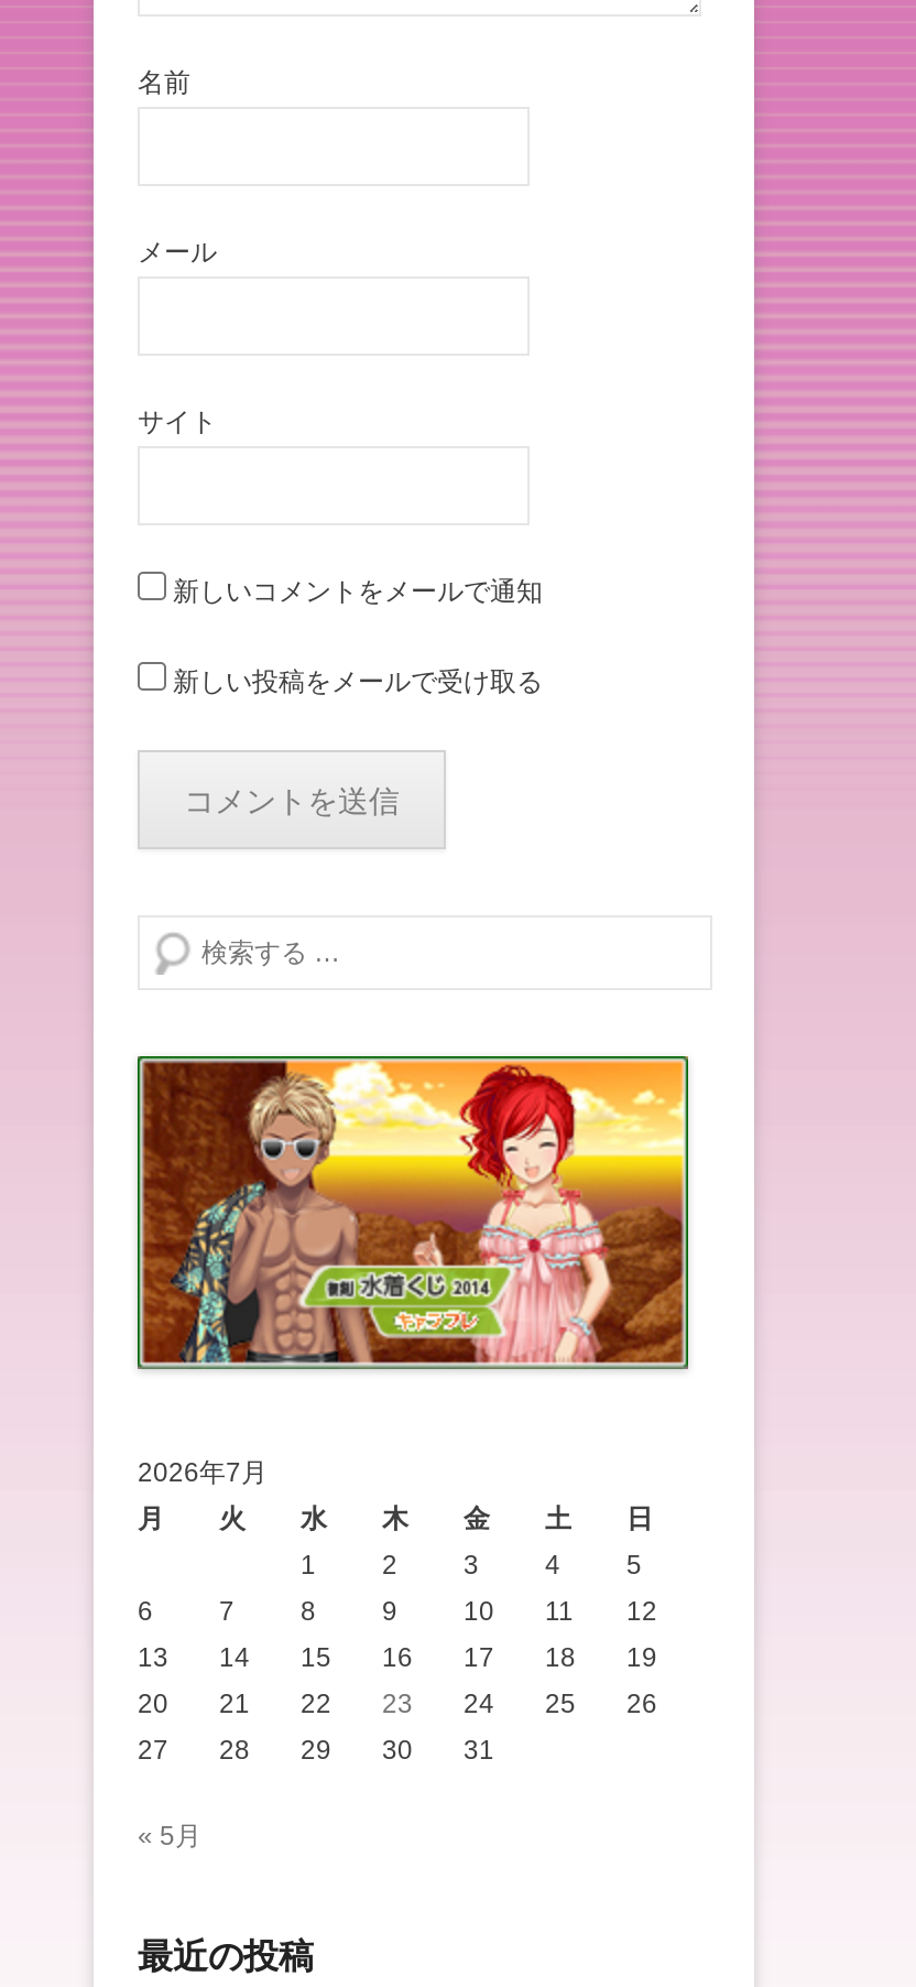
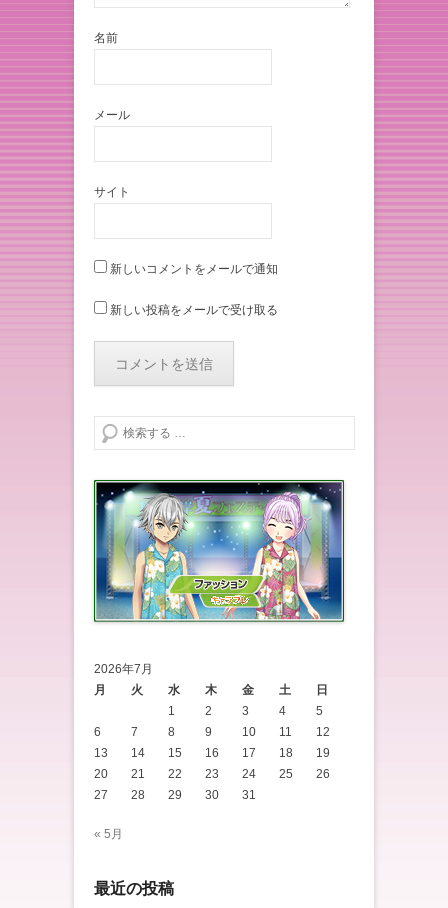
[142,1058,686,1365] [image] -> [96,481,343,620] [image]

